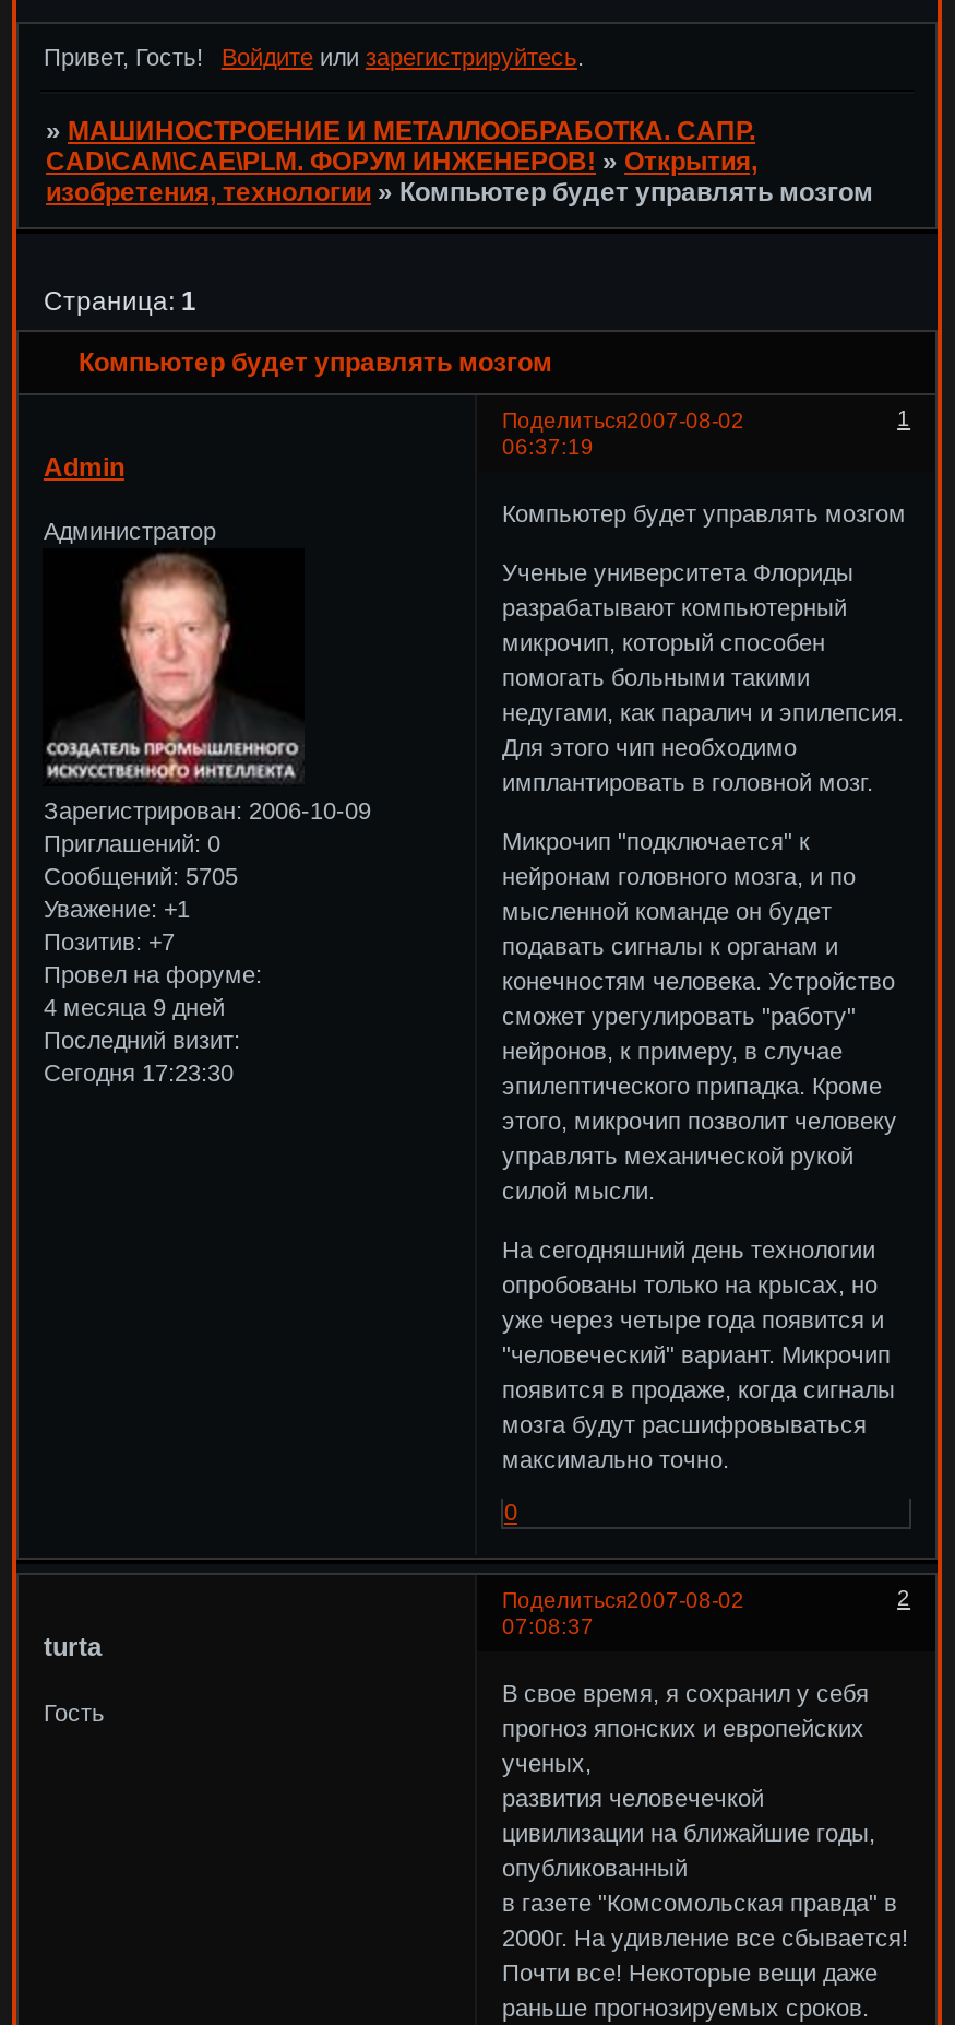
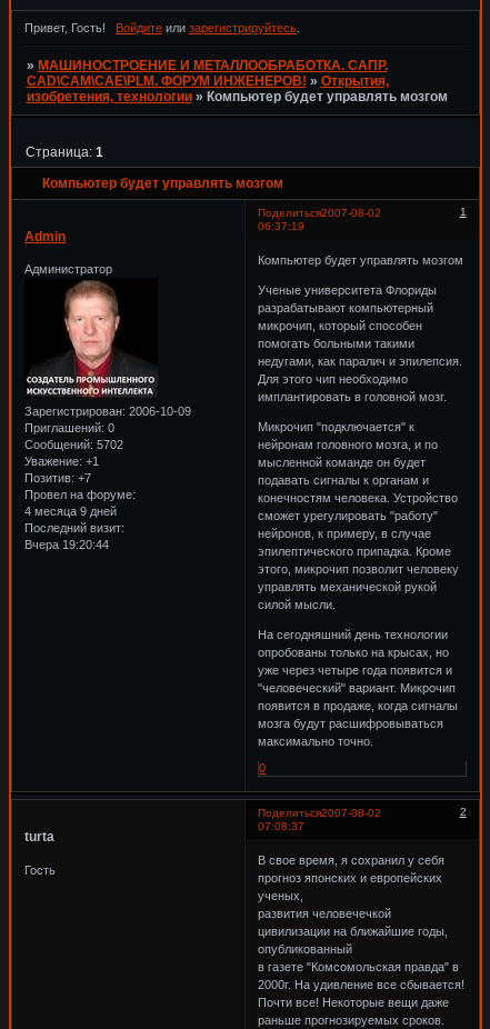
[43,863,238,890] Сообщений: 5705 -> [25,438,124,451] Сообщений: 5702
[43,1060,233,1086] Сегодня 17:23:30 -> [25,538,109,551] Вчера 19:20:44

